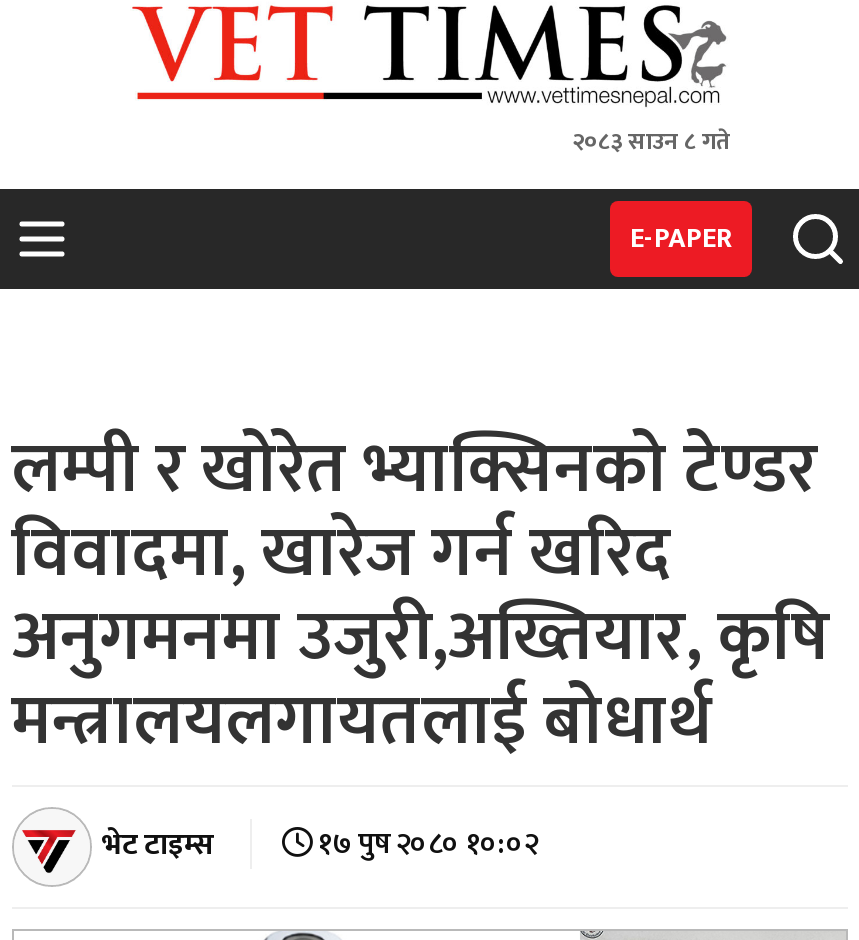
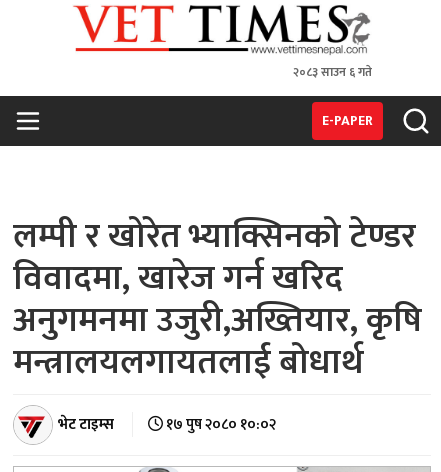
[572,120,730,160] २०८३ साउन ८ गते -> [293,62,372,82] २०८३ साउन ६ गते

